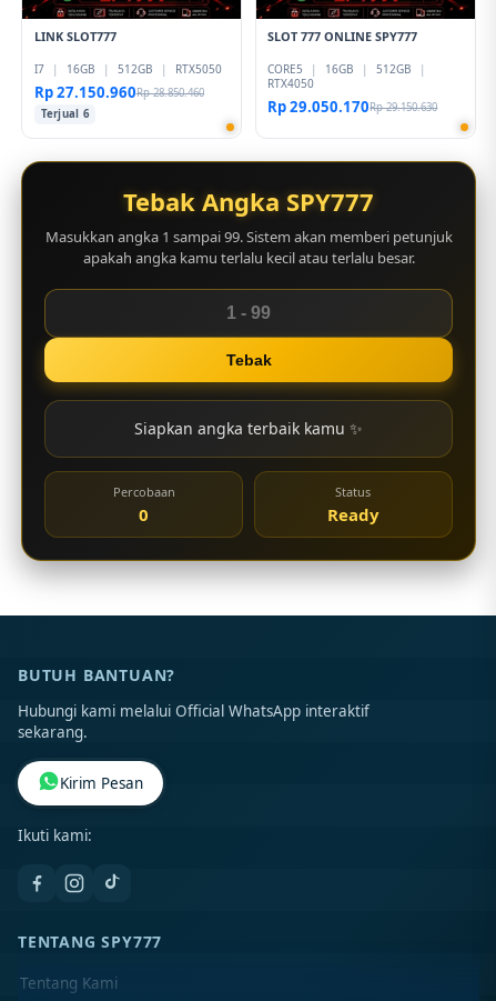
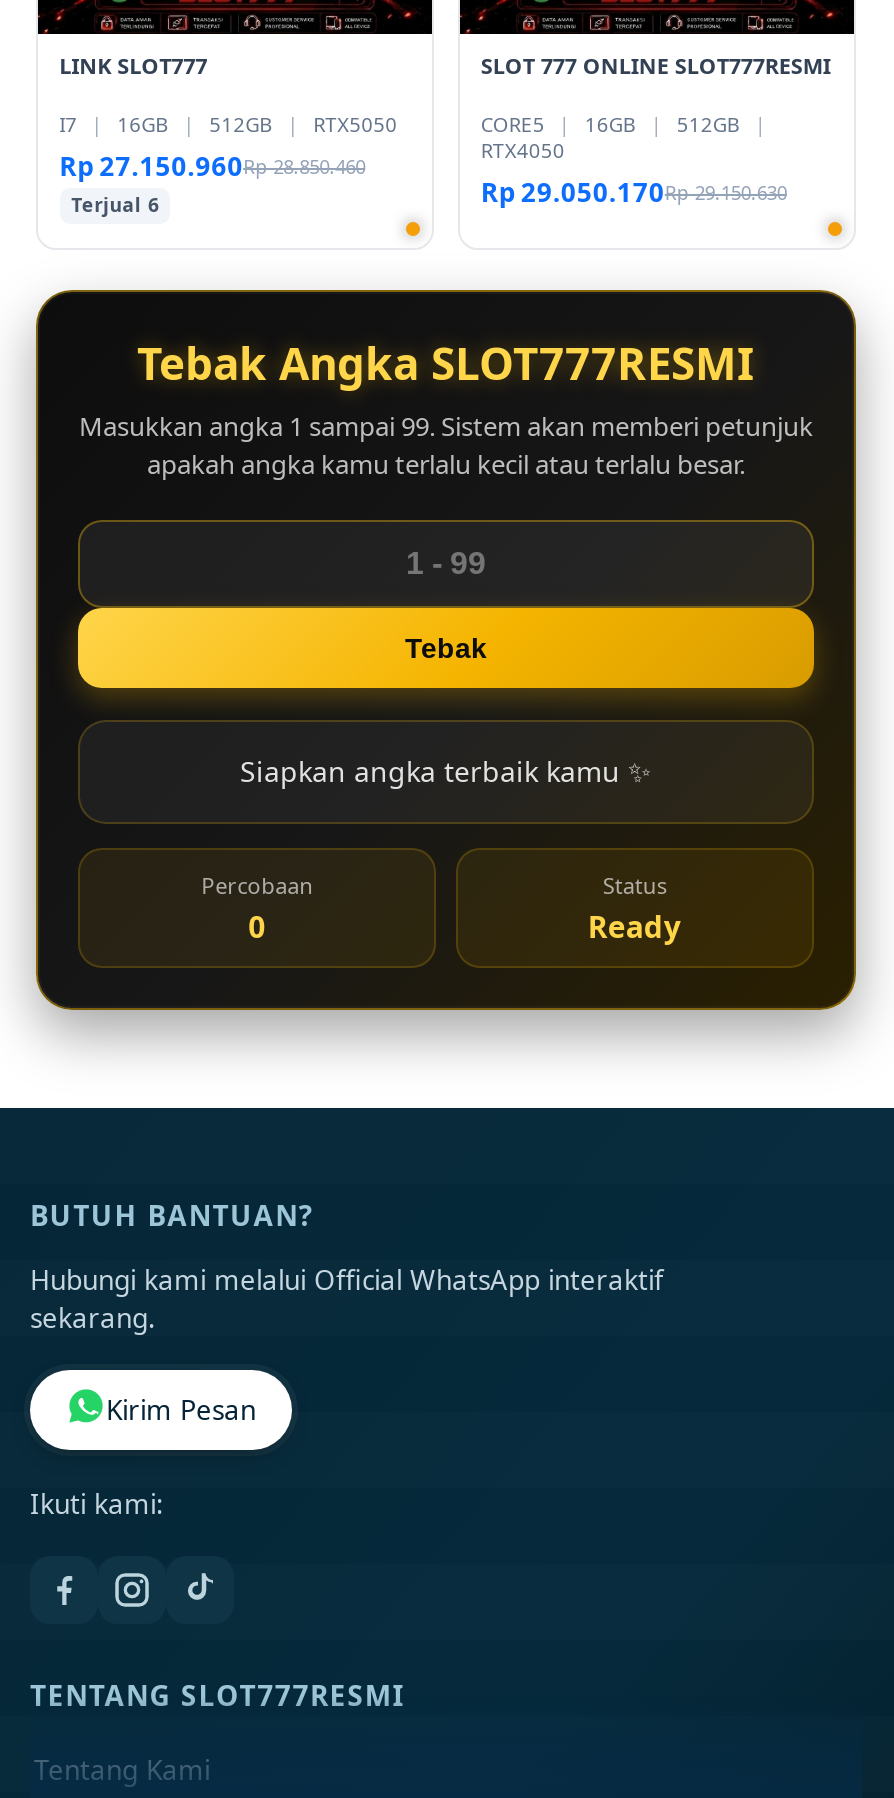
[268,28,418,44] SLOT 777 ONLINE SPY777 -> [481,50,831,80] SLOT 777 ONLINE SLOT777RESMI
[123,185,374,218] Tebak Angka SPY777 -> [137,332,755,392] Tebak Angka SLOT777RESMI
[18,931,162,952] TENTANG SPY777 -> [30,1676,404,1714] TENTANG SLOT777RESMI

